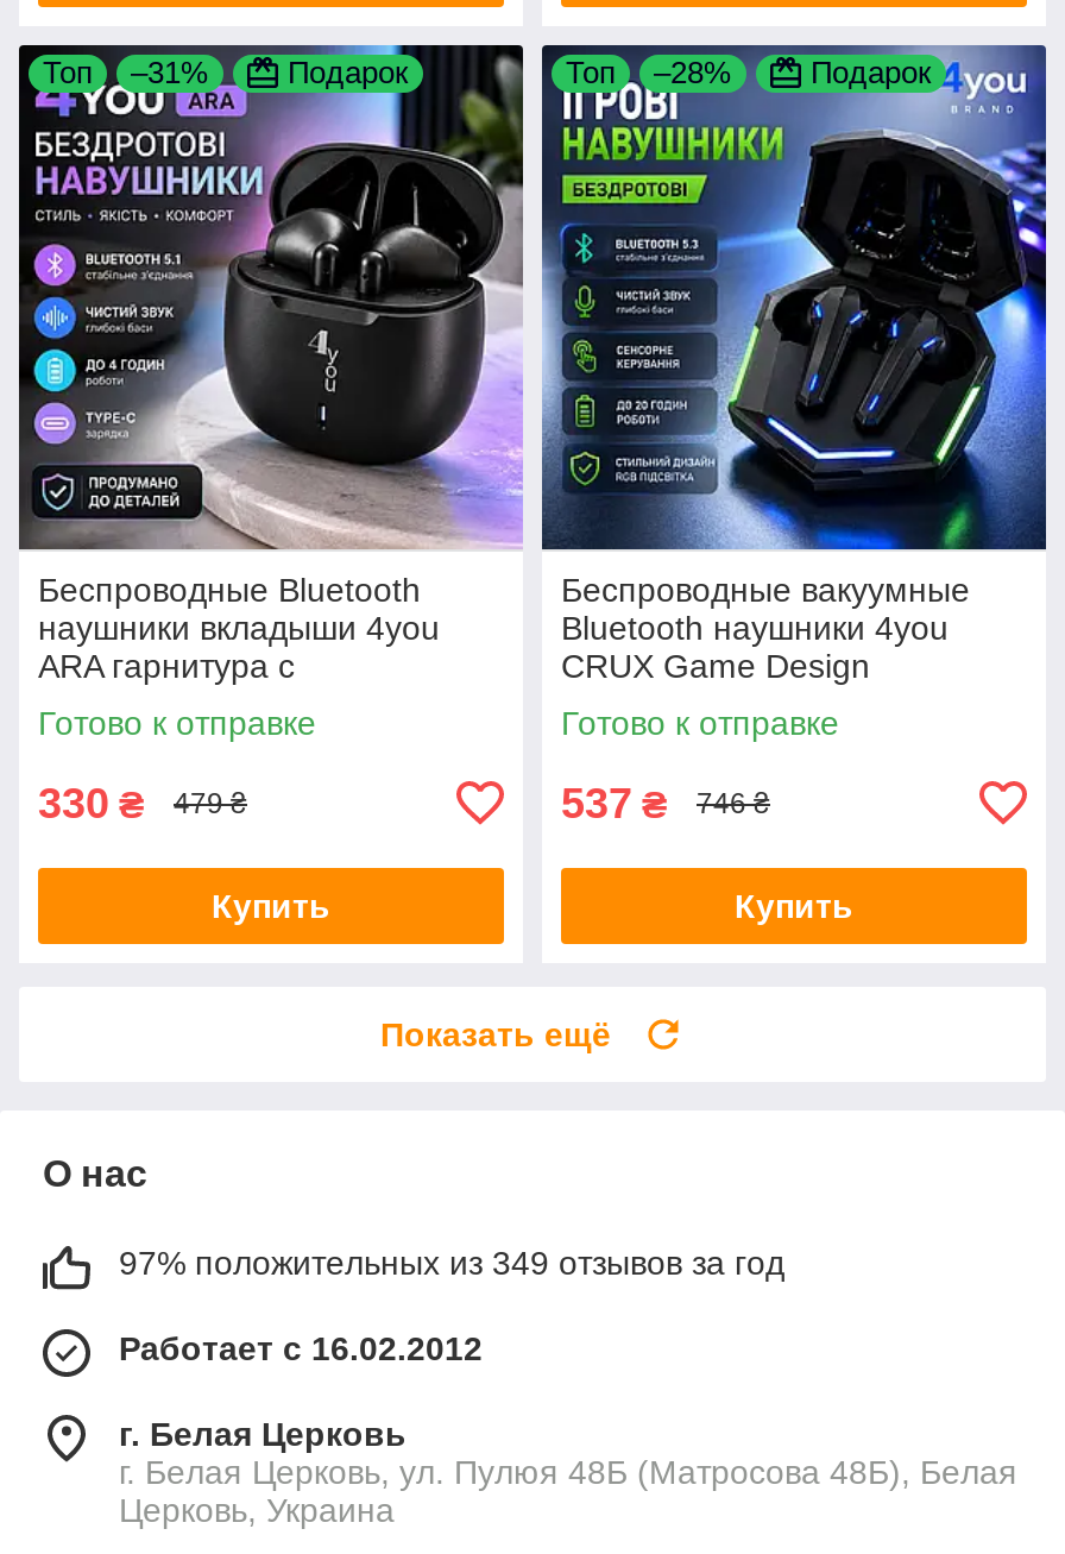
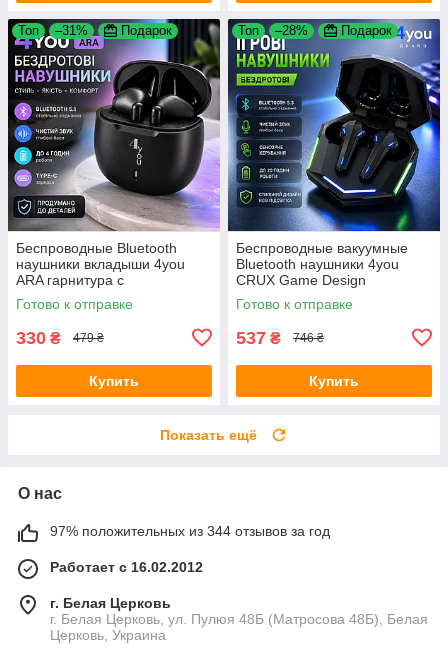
[119,1243,784,1281] 97% положительных из 349 отзывов за год -> [50,523,330,539] 97% положительных из 344 отзывов за год

